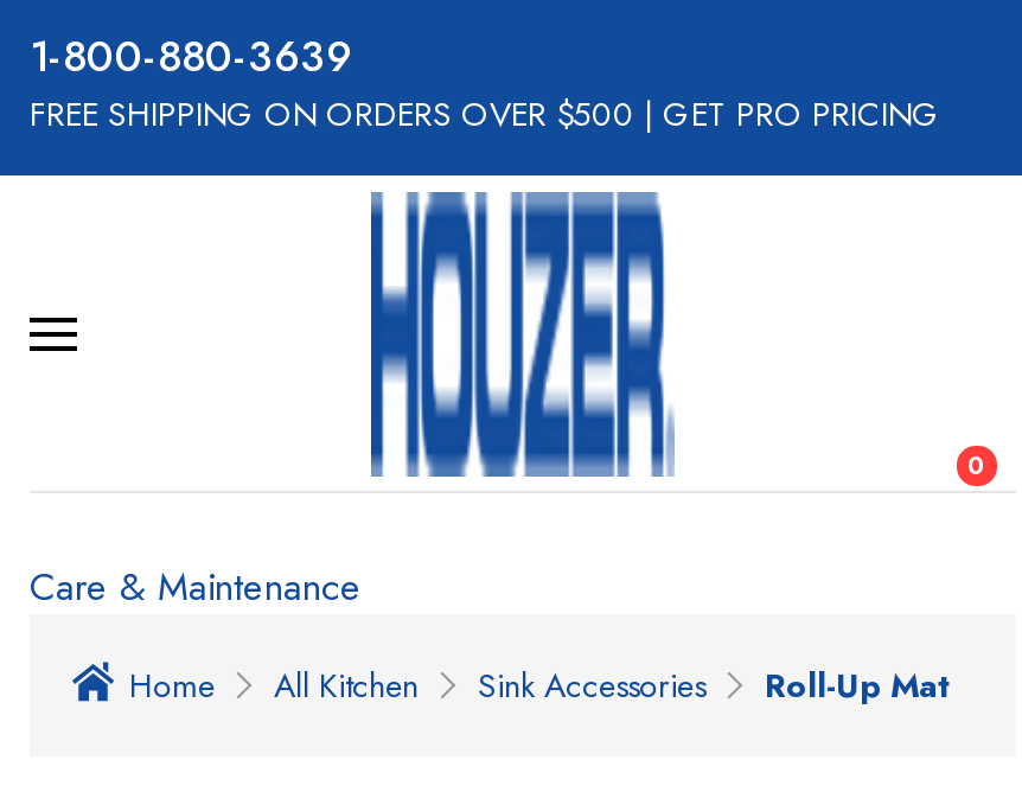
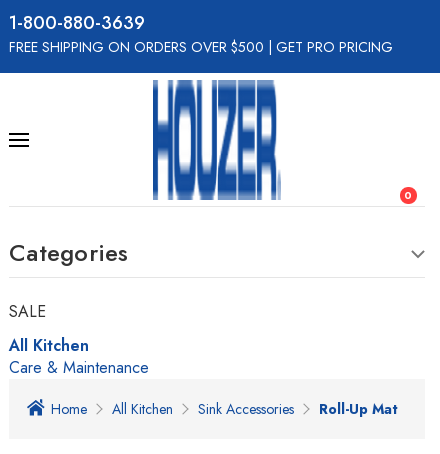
none -> [9,235,128,357] Categories | SALE | All Kitchen

